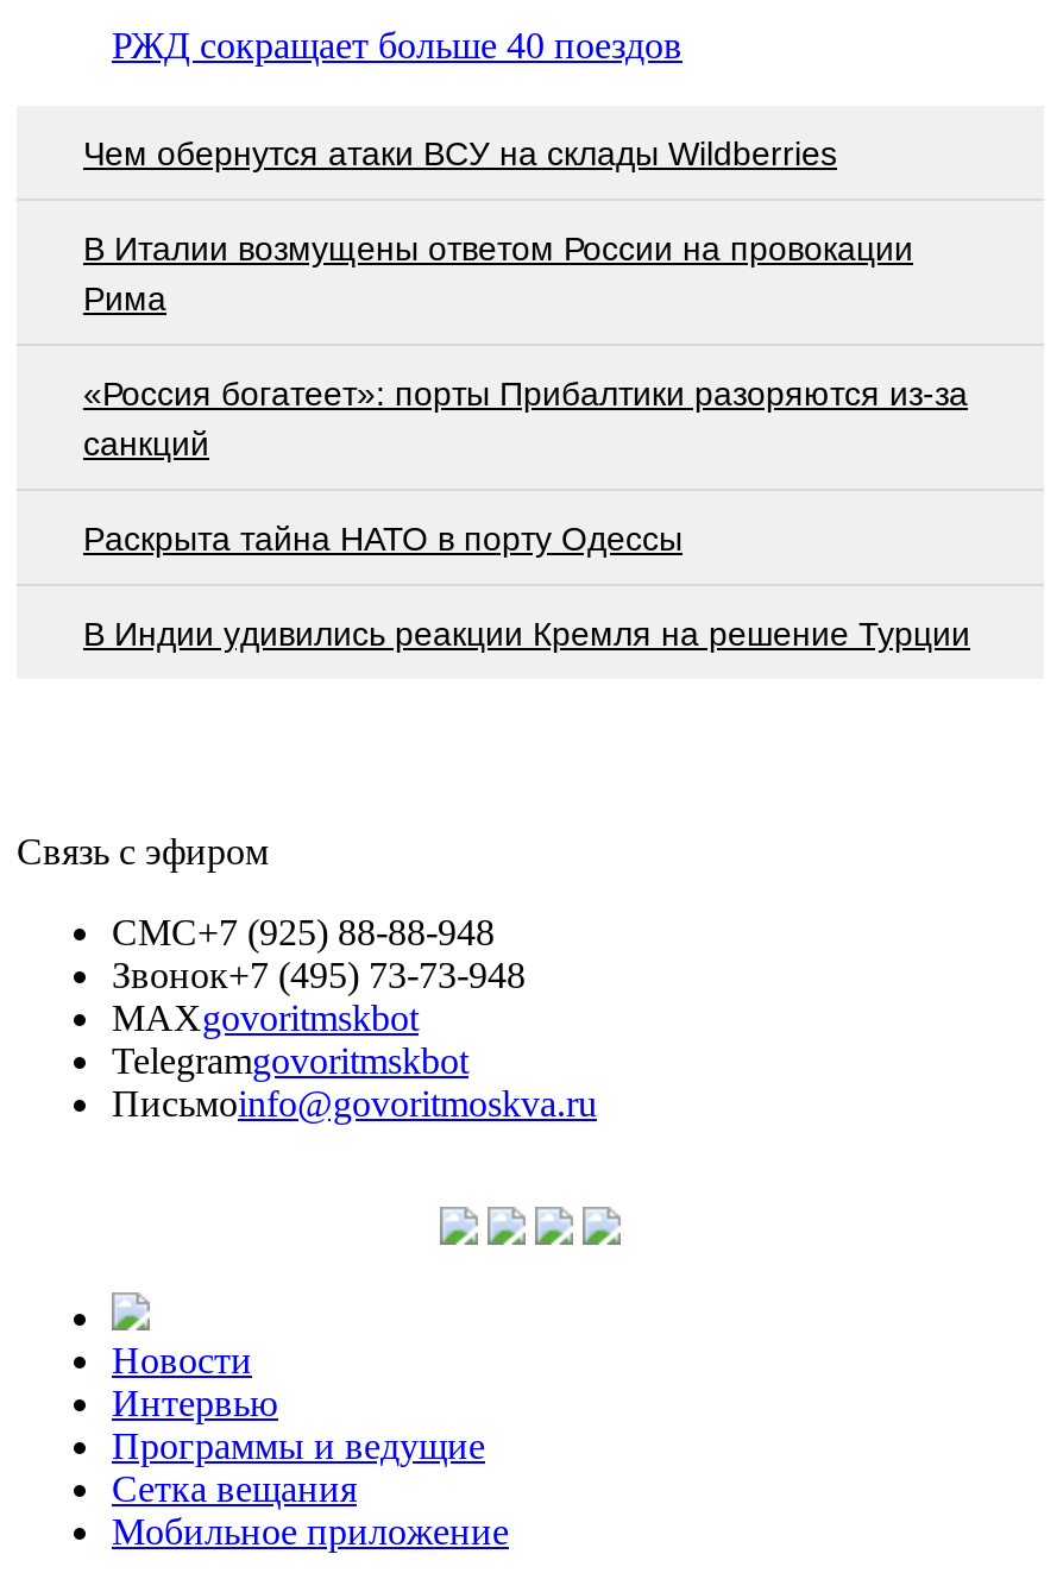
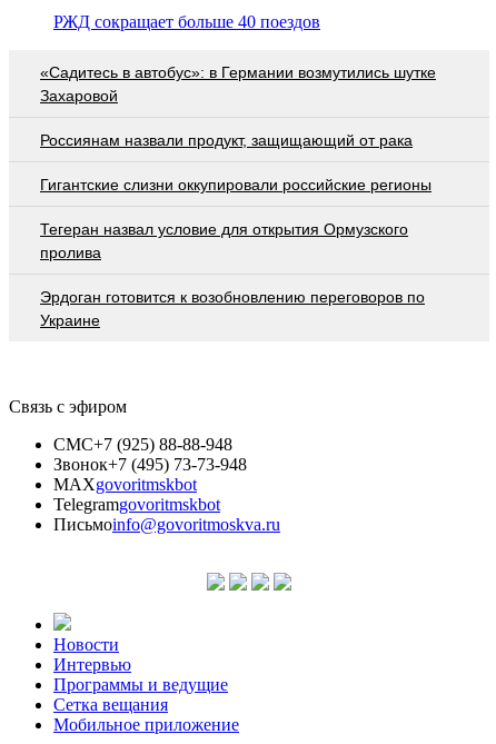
[83,133,837,171] Чем обернутся атаки ВСУ на склады Wildberries -> [40,63,436,104] «Садитесь в автобус»: в Германии возмутились шутке | Захаровой
[83,229,913,317] В Италии возмущены ответом России на провокации | Рима -> [40,131,413,149] Россиянам назвали продукт, защищающий от рака
[83,374,968,462] «Россия богатеет»: порты Прибалтики разоряются из-за | санкций -> [40,175,431,193] Гигантские слизни оккупировали российские регионы
[83,519,683,557] Раскрыта тайна НАТО в порту Одессы -> [40,220,408,261] Тегеран назвал условие для открытия Ормузского | пролива
[83,614,970,652] В Индии удивились реакции Кремля на решение Турции -> [40,288,425,329] Эрдоган готовится к возобновлению переговоров по | Украине

